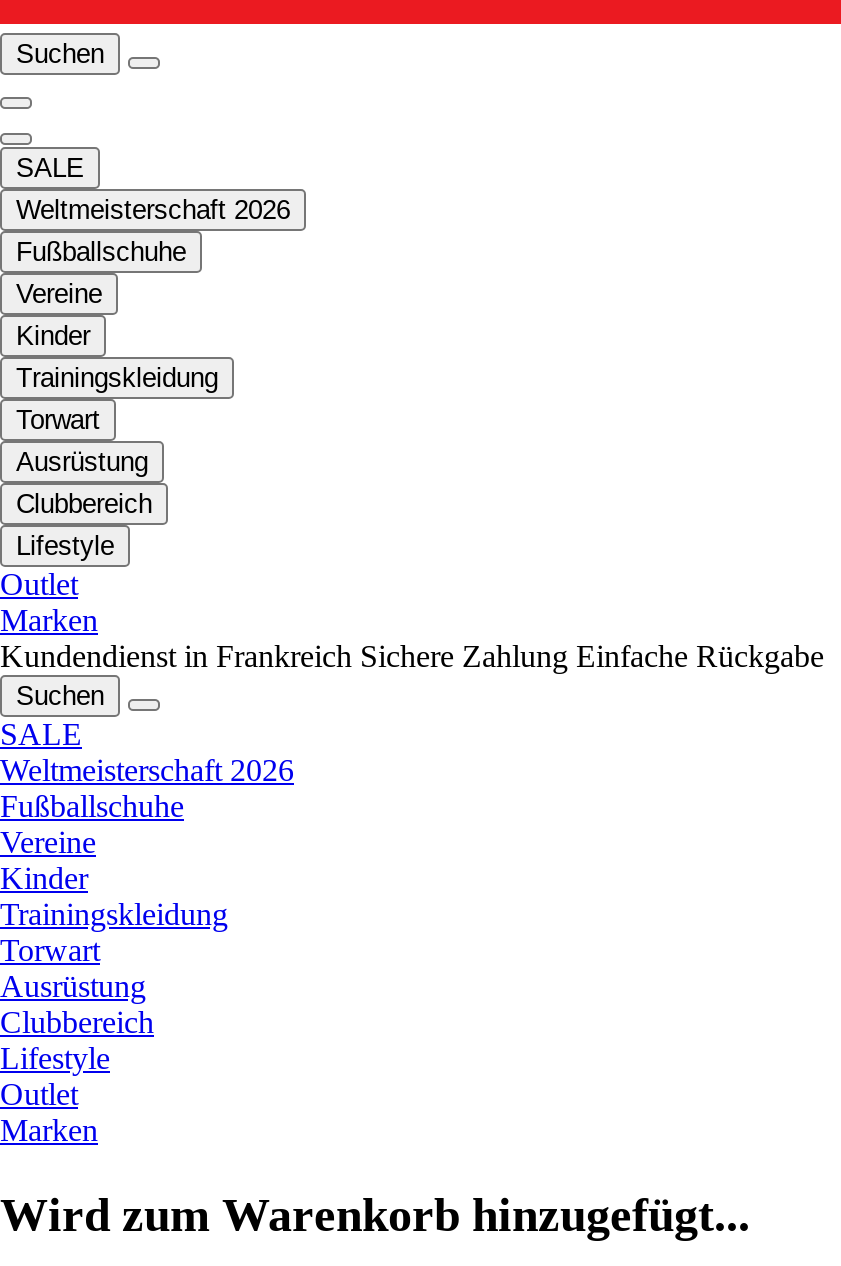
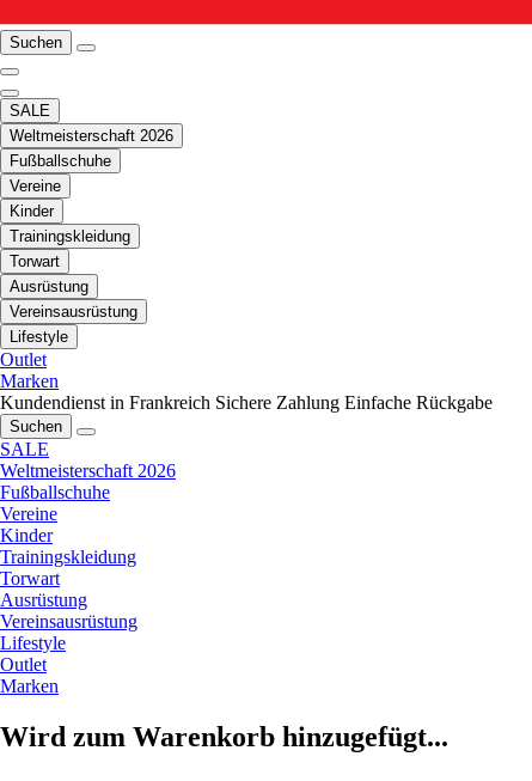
[16,490,152,520] Clubbereich -> [10,303,137,321] Vereinsausrüstung
[0,1006,154,1040] Clubbereich -> [0,612,137,632] Vereinsausrüstung

